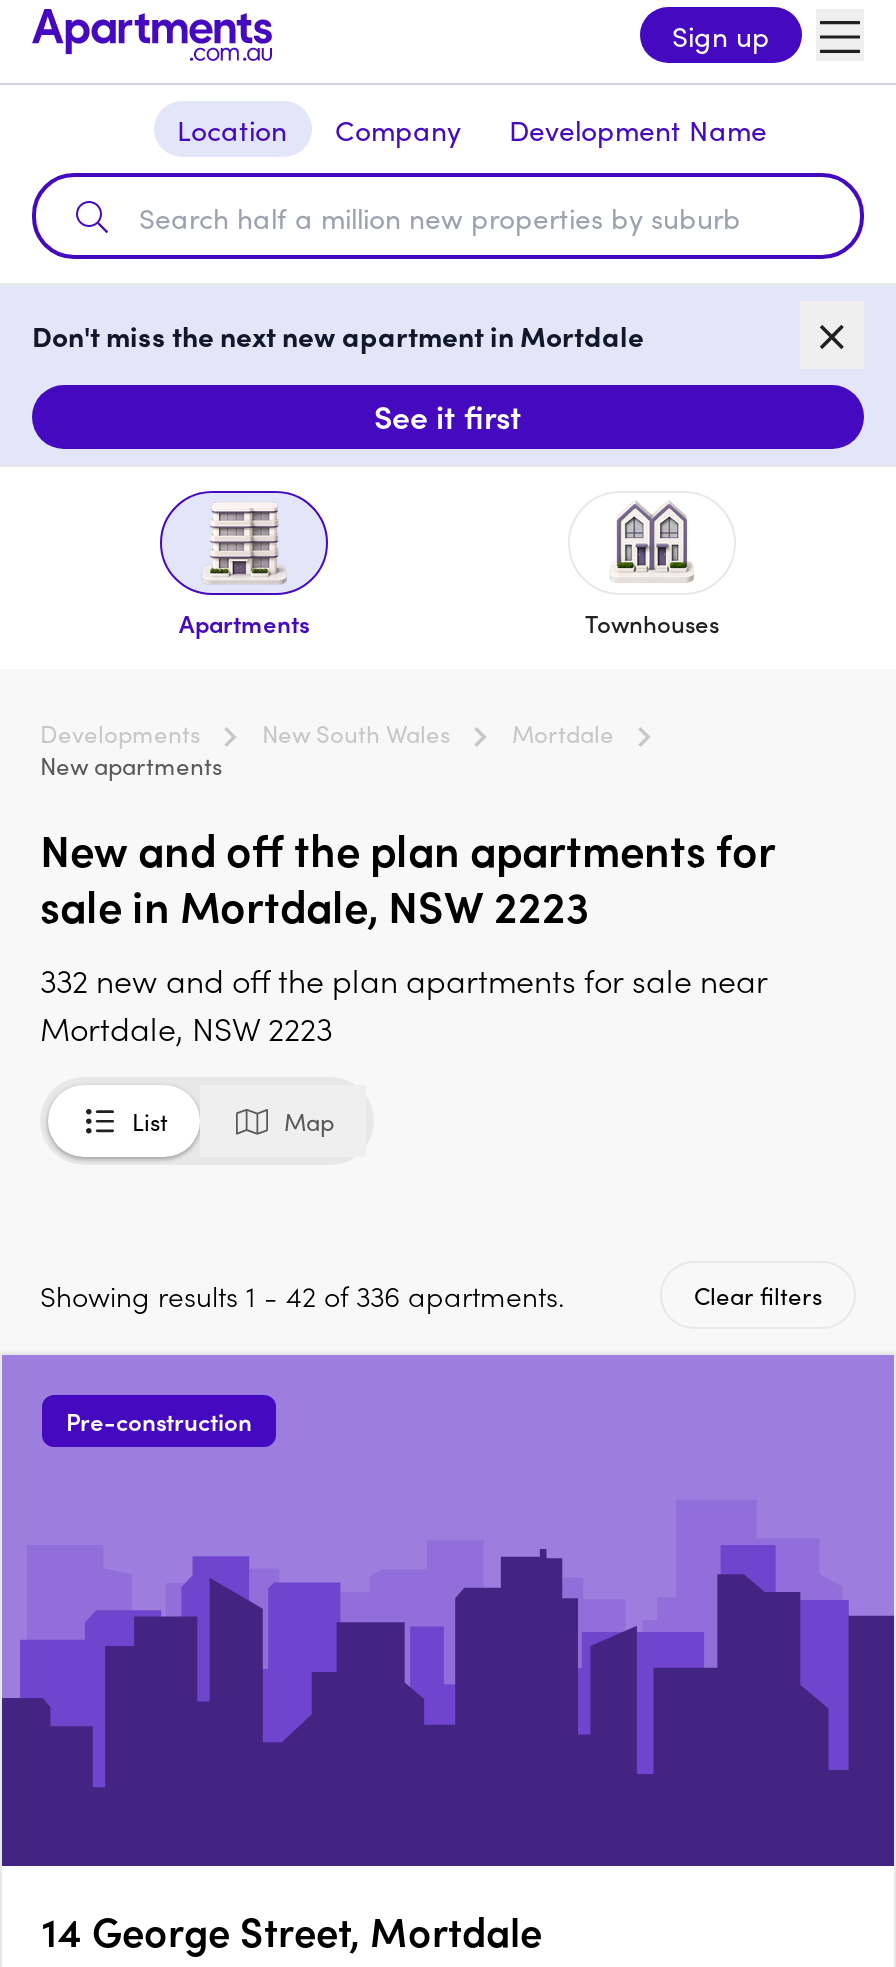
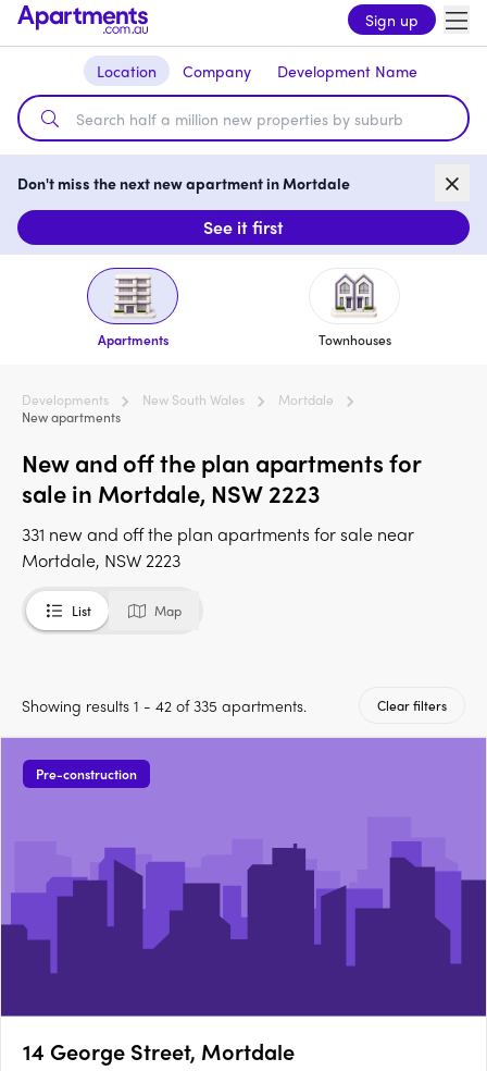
[40,958,768,1004] 332 new and off the plan apartments for sale near -> [22,522,414,547] 331 new and off the plan apartments for sale near
[40,1276,564,1316] Showing results 1 - 42 of 336 apartments. -> [22,695,307,717] Showing results 1 - 42 of 335 apartments.

